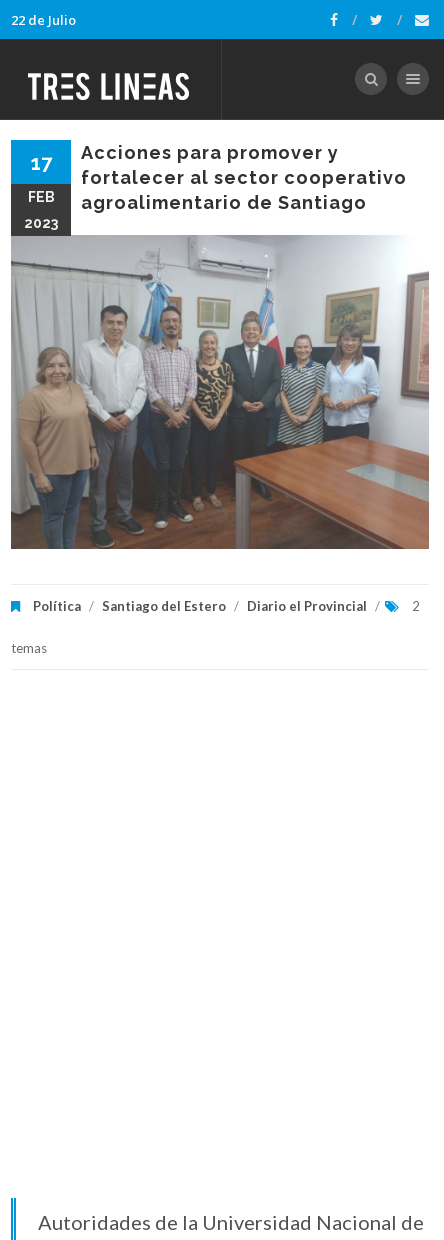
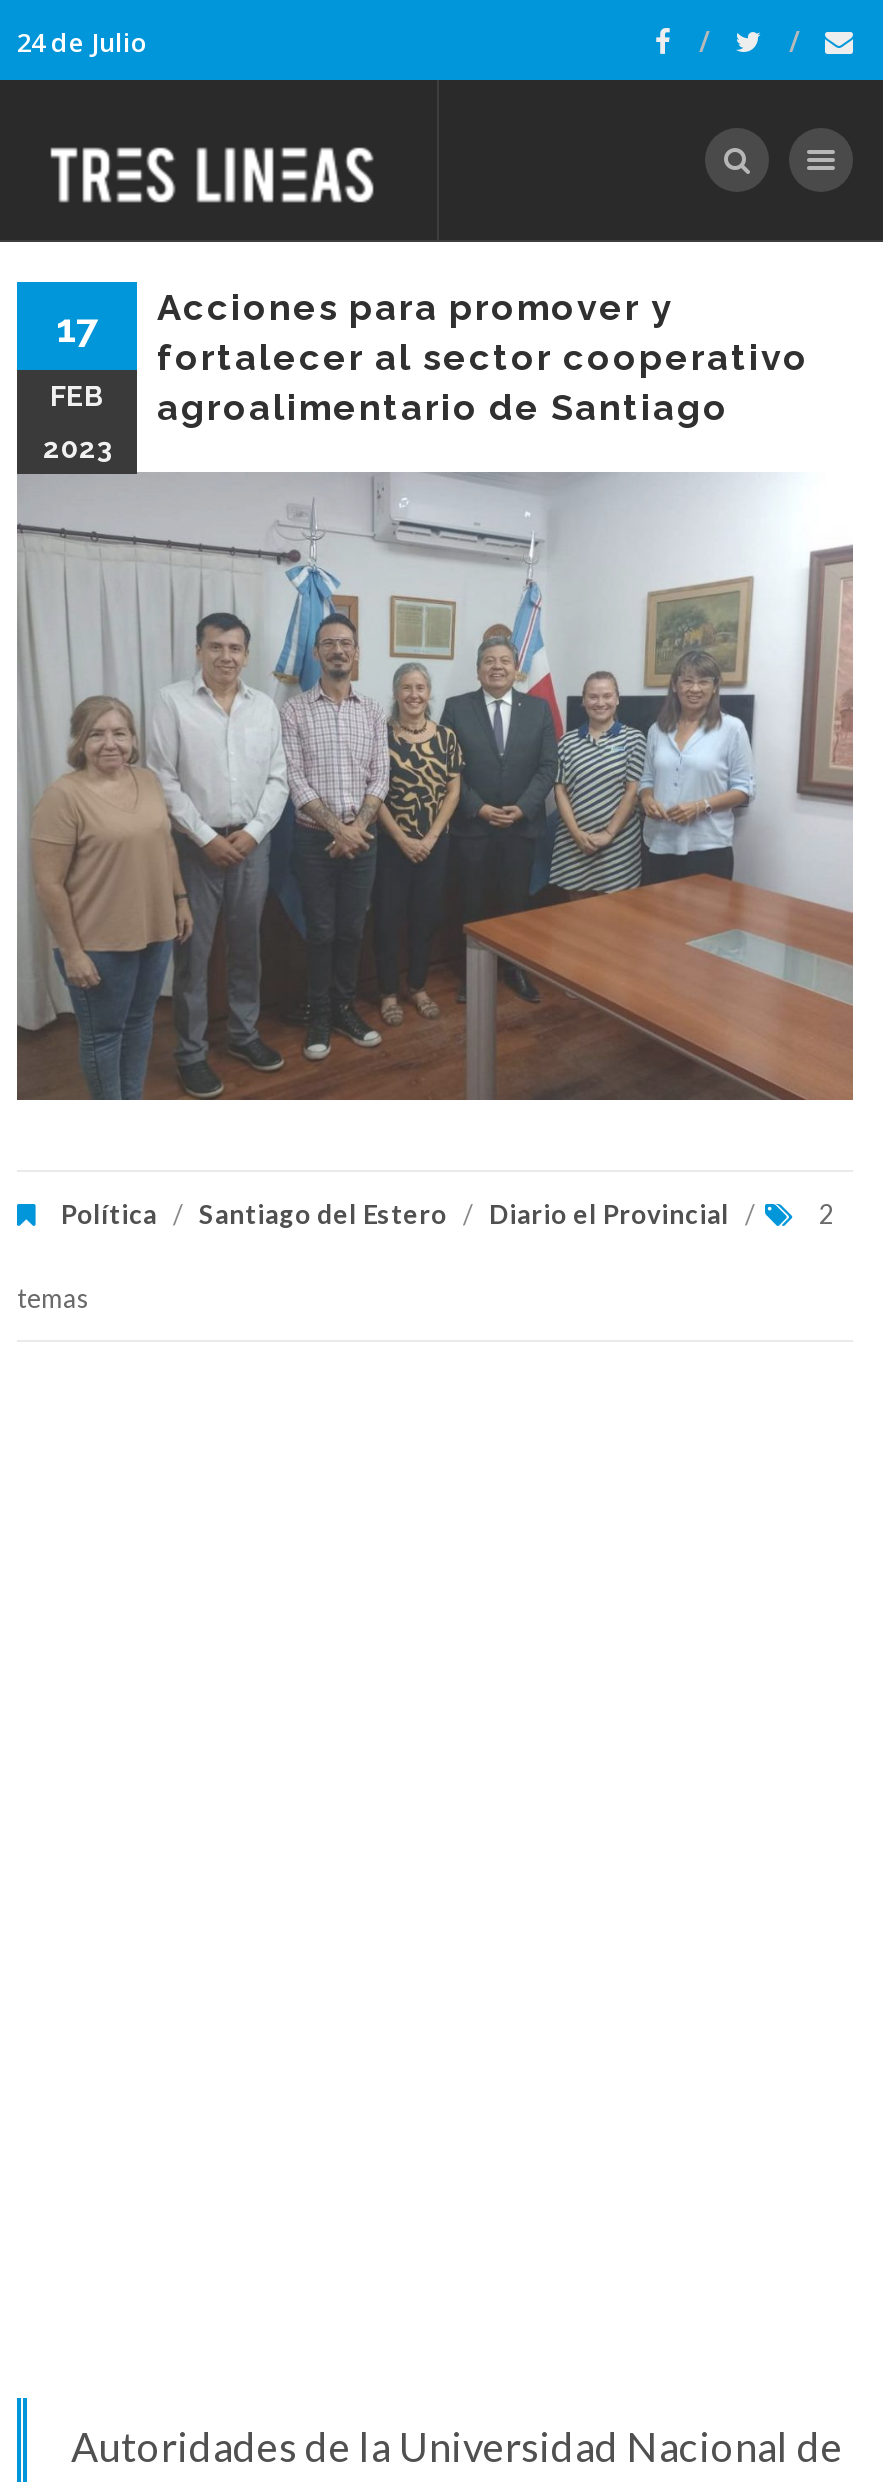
[11,11,76,29] 22 de Julio -> [17,24,147,60] 24 de Julio

